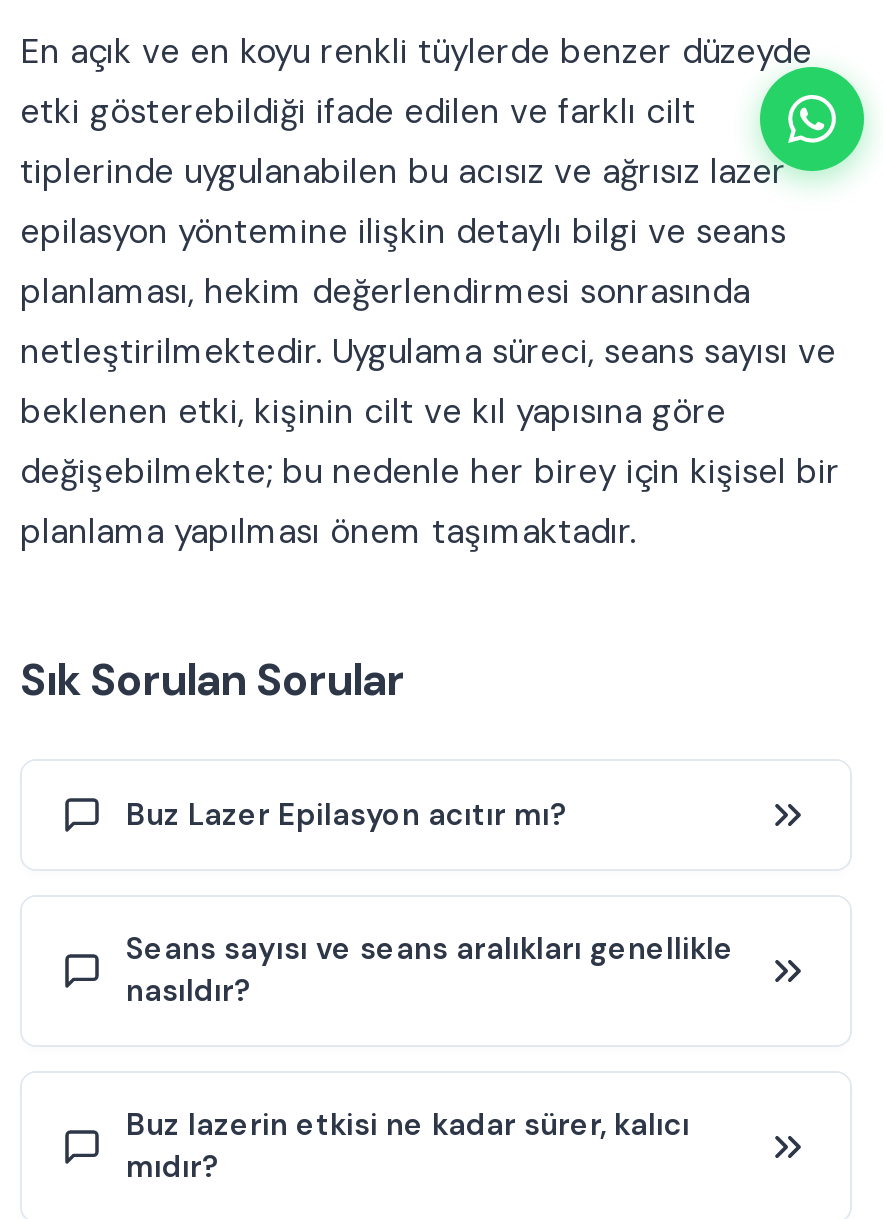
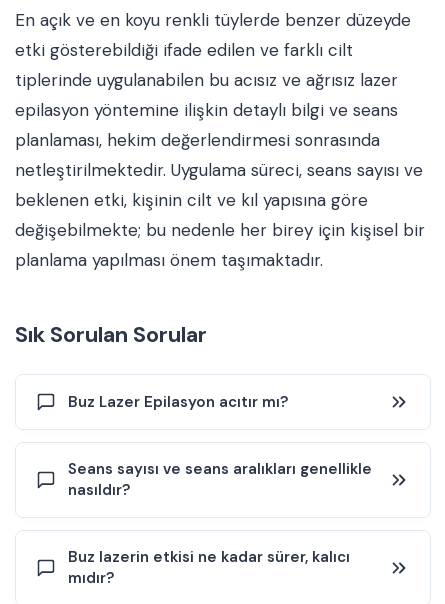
[750,63,874,189] [image] -> none

